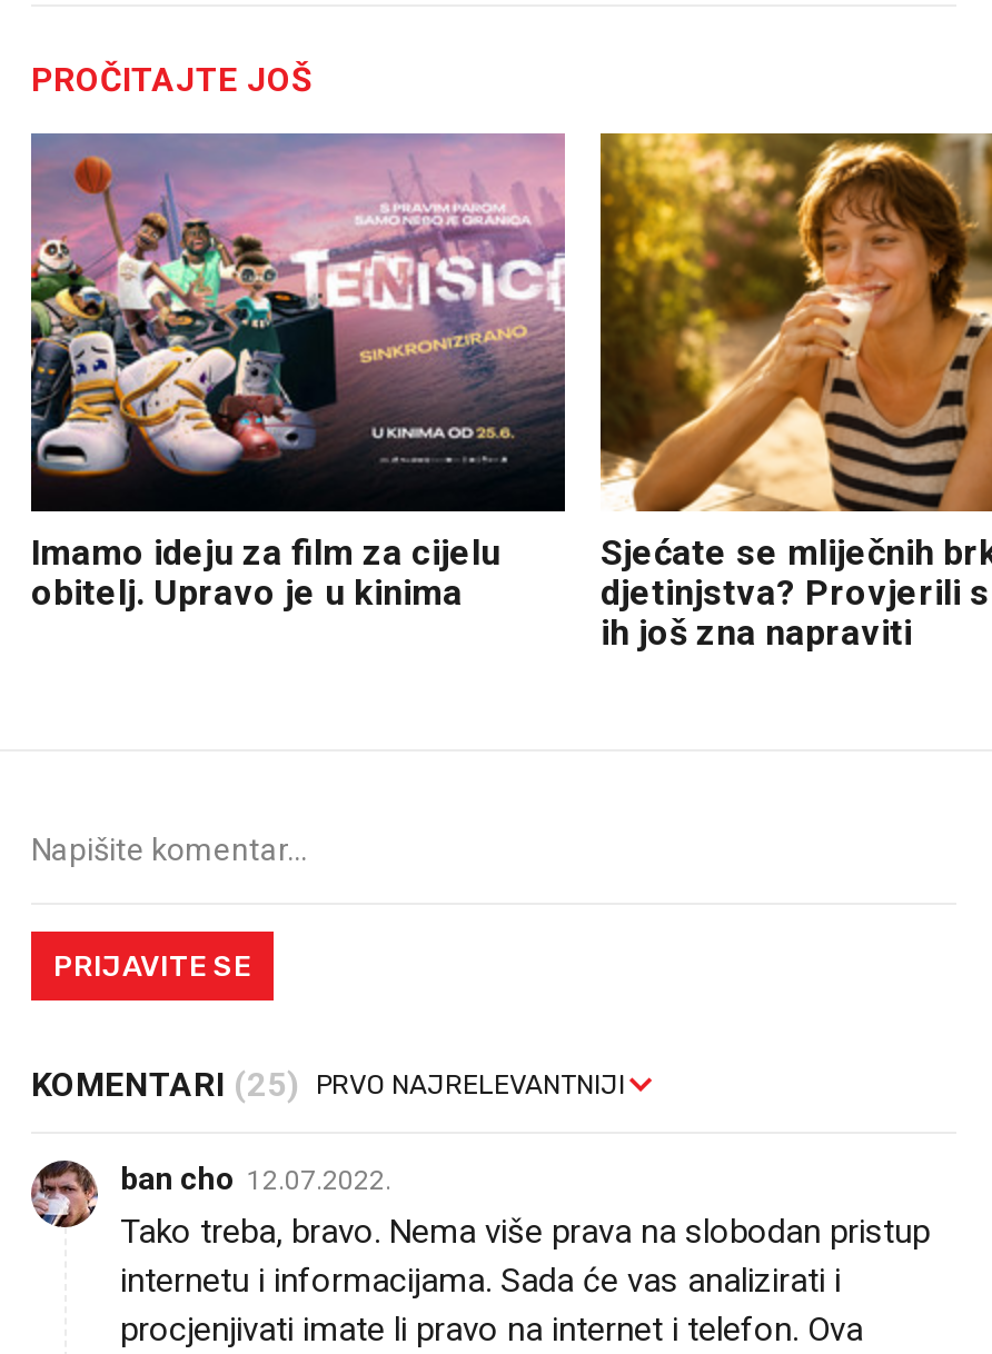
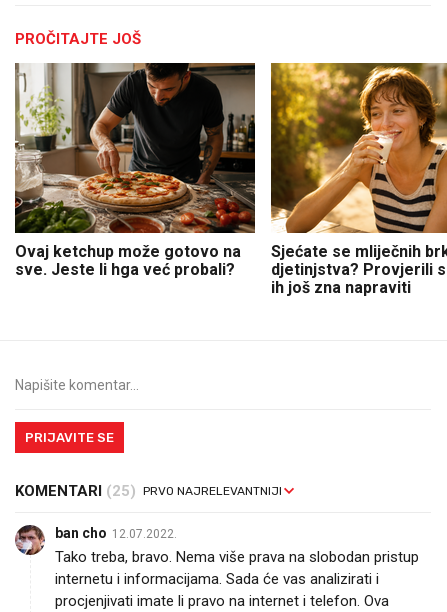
[29,133,567,613] [image] | Imamo ideju za film za cijelu | obitelj. Upravo je u kinima -> [14,62,256,279] [image] | Ovaj ketchup može gotovo na | sve. Jeste li hga već probali?

